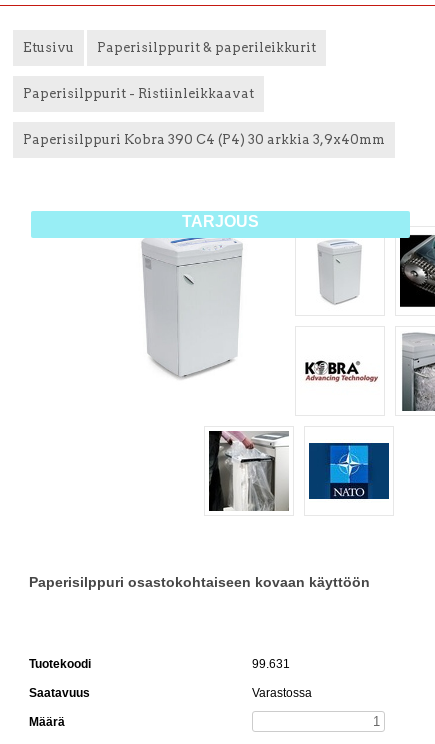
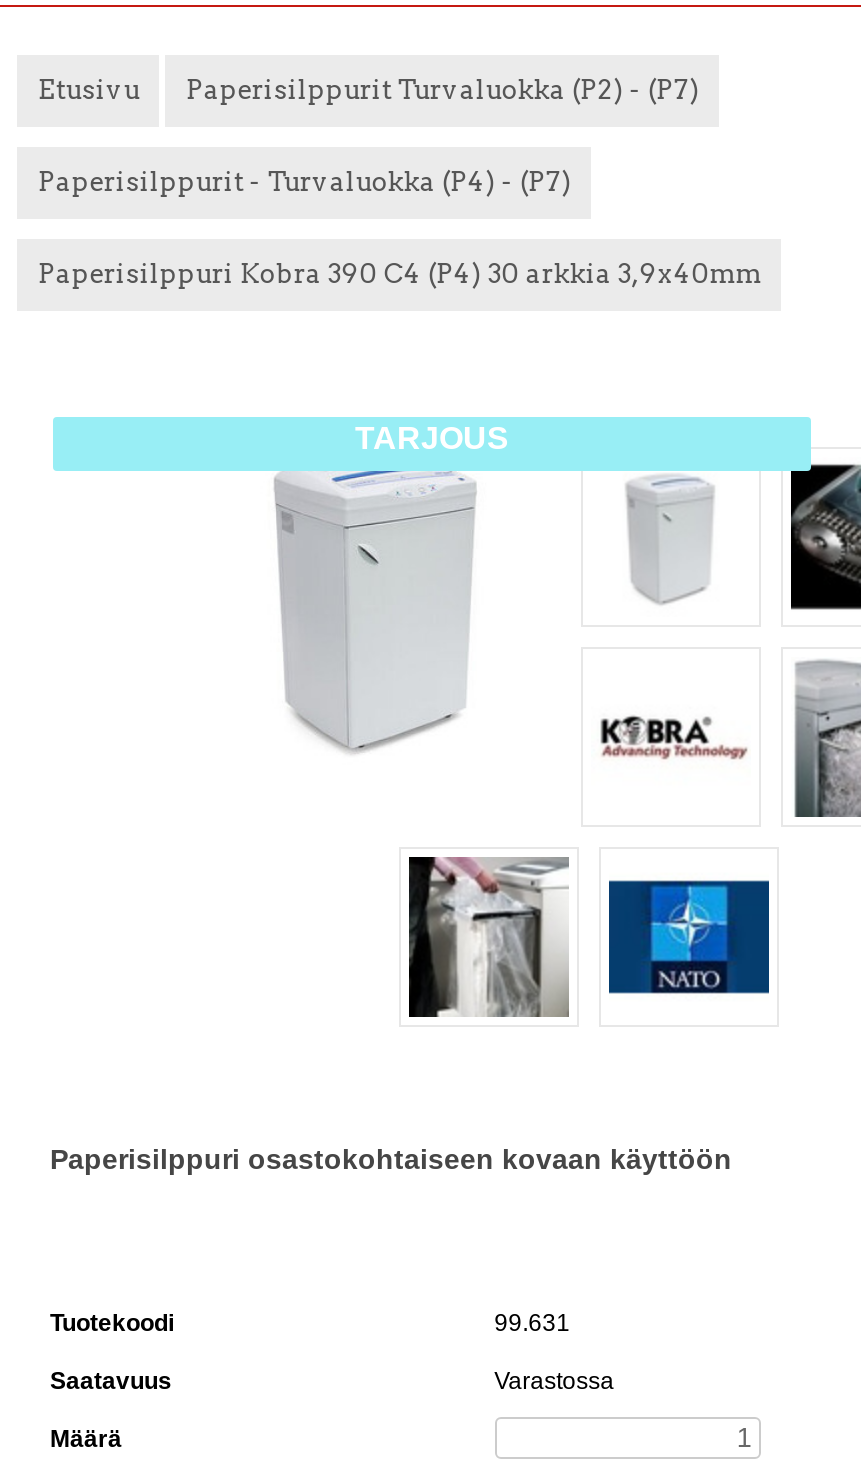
[97,40,316,55] Paperisilppurit & paperileikkurit -> [186,75,700,105] Paperisilppurit Turvaluokka (P2) - (P7)
[23,86,254,101] Paperisilppurit - Ristiinleikkaavat -> [38,167,572,197] Paperisilppurit - Turvaluokka (P4) - (P7)

